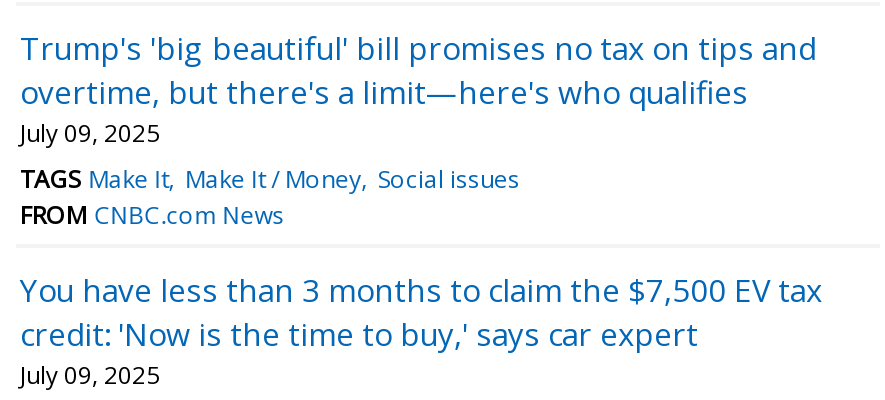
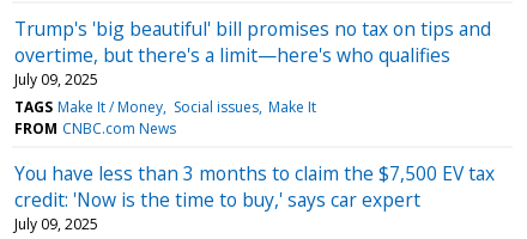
[20,162,520,196] TAGS Make It Make It / Money Social issues -> [14,97,316,117] TAGS Make It / Money Social issues Make It

